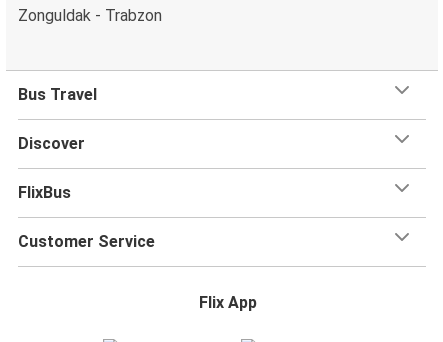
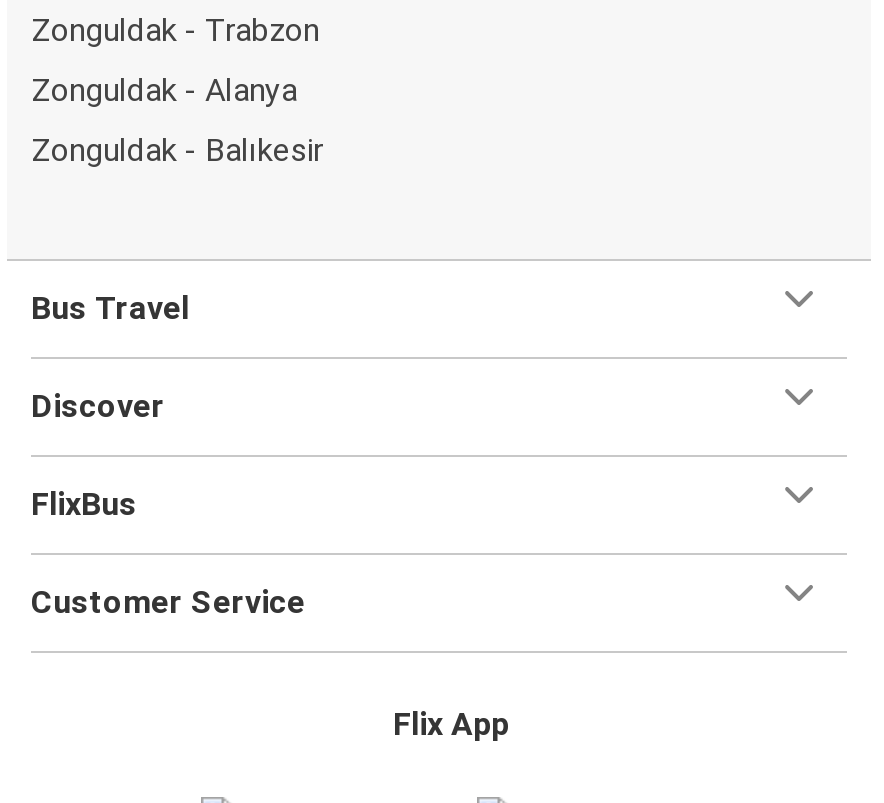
none -> [31,70,323,168] Zonguldak - Alanya | Zonguldak - Balıkesir

